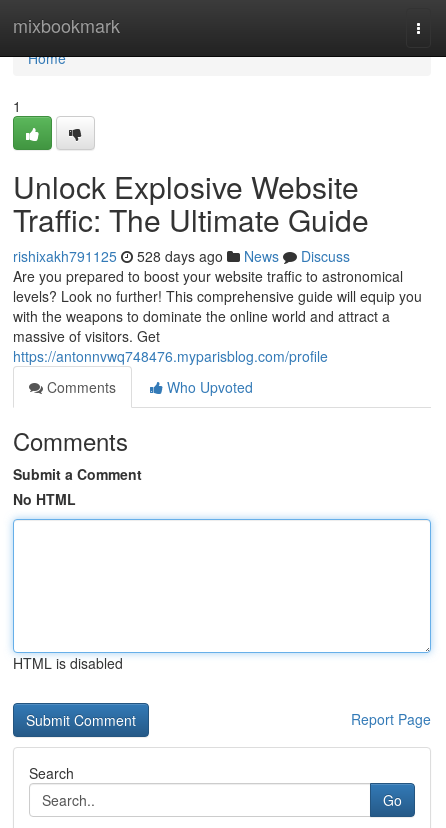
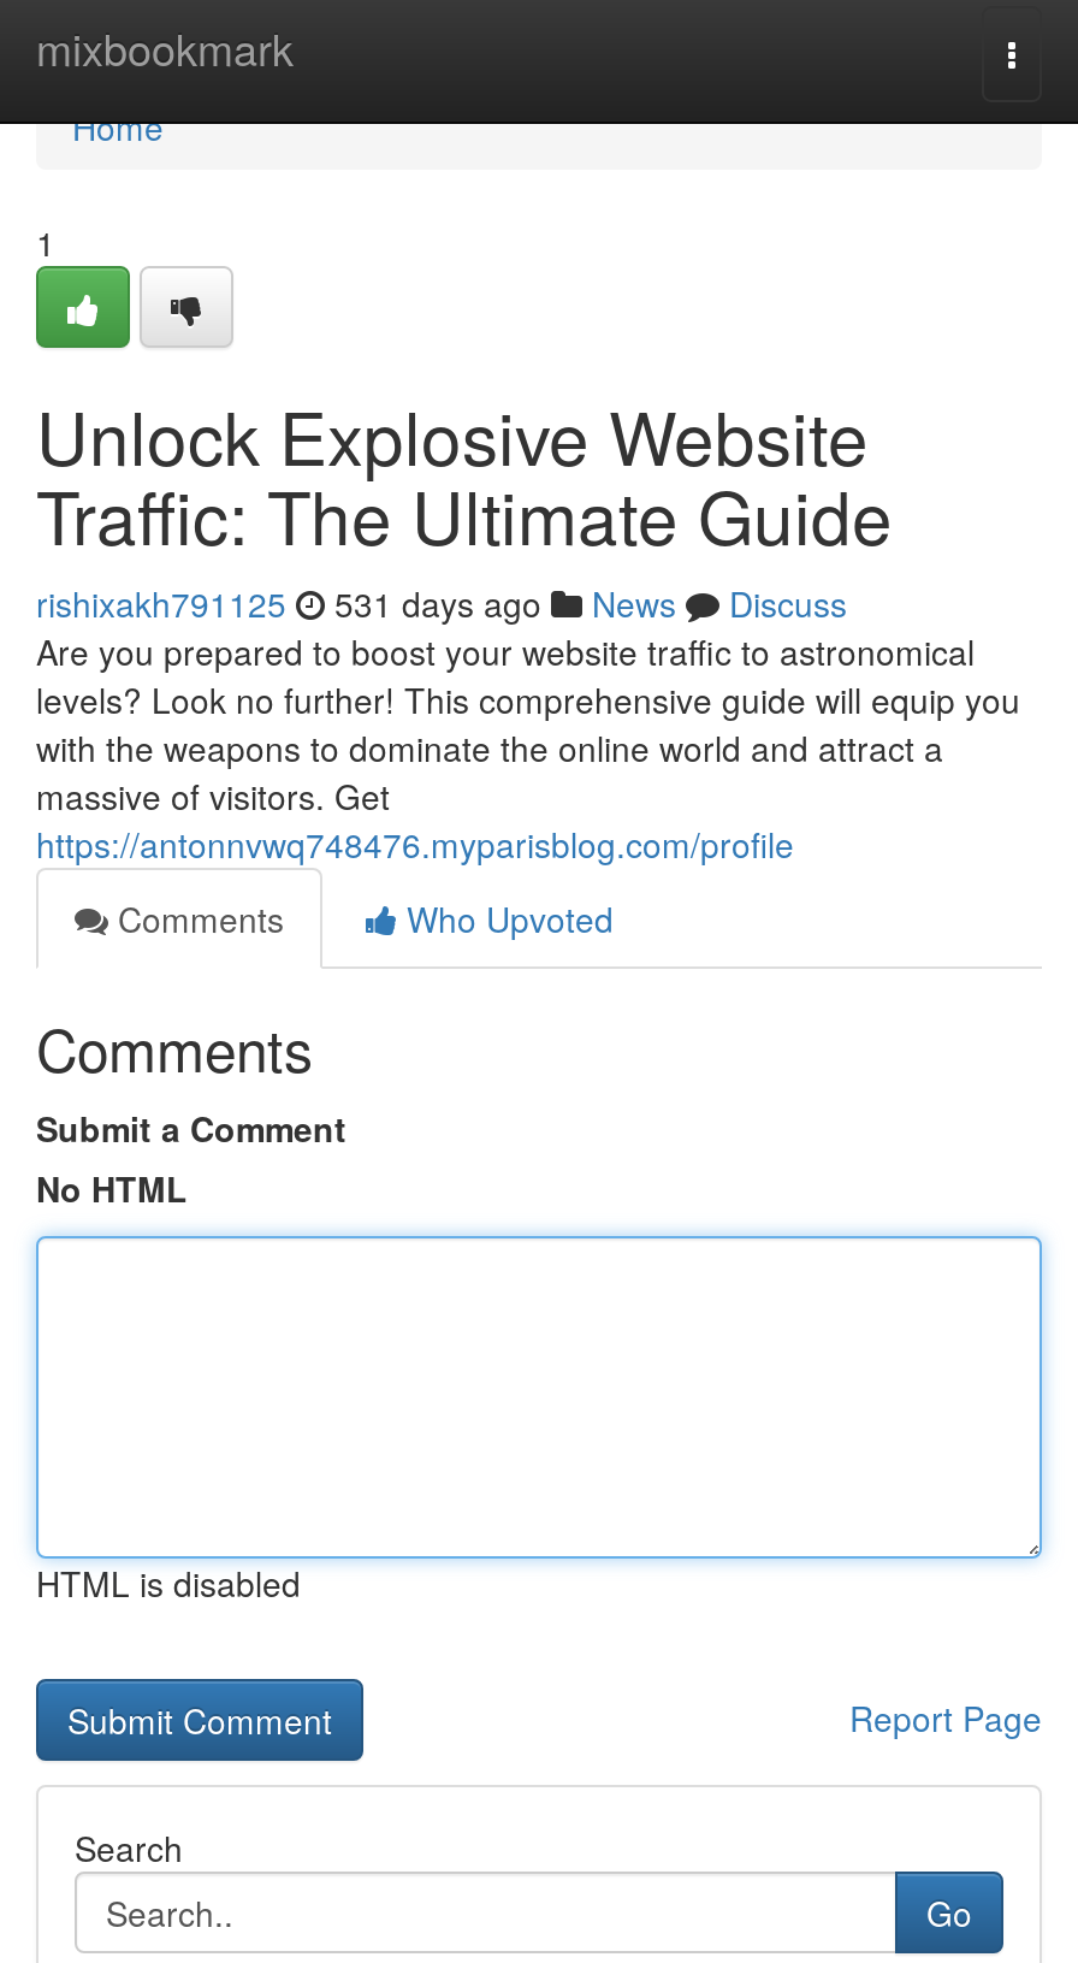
[13,246,350,266] rishixakh791125 528 days ago News Discuss -> [36,579,847,627] rishixakh791125 531 days ago News Discuss

